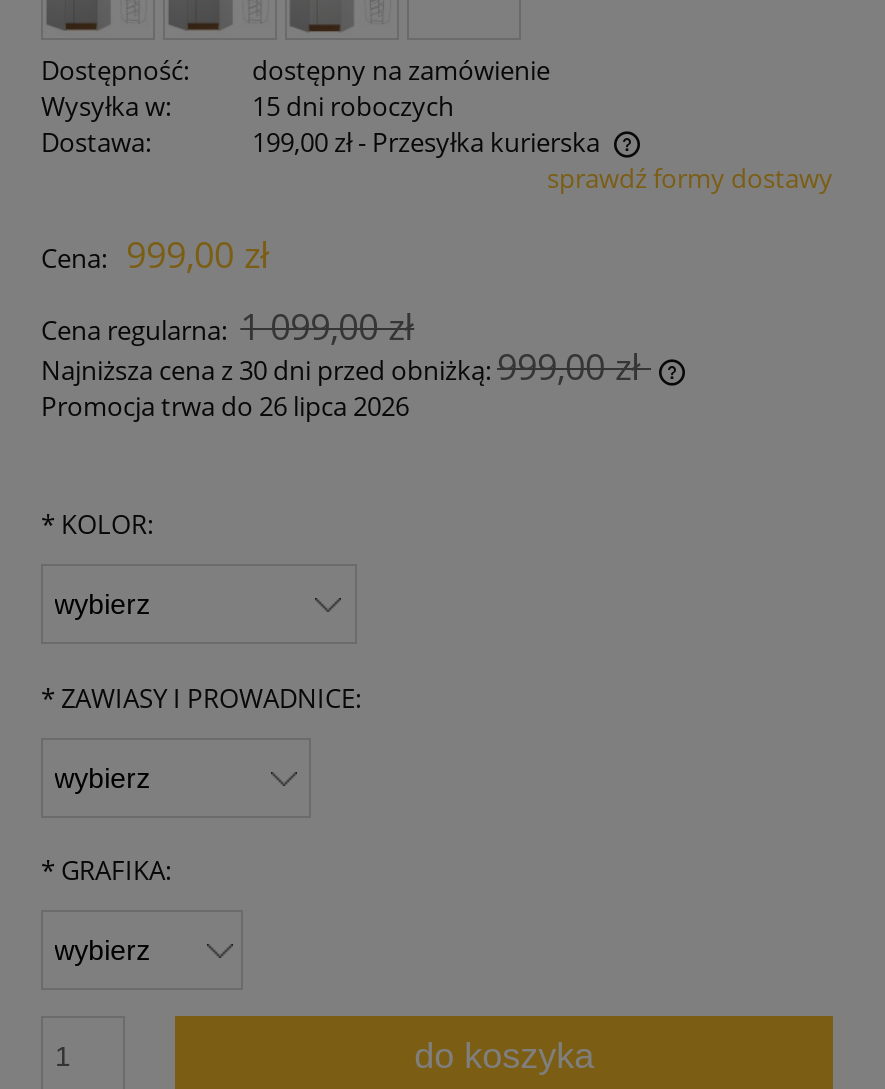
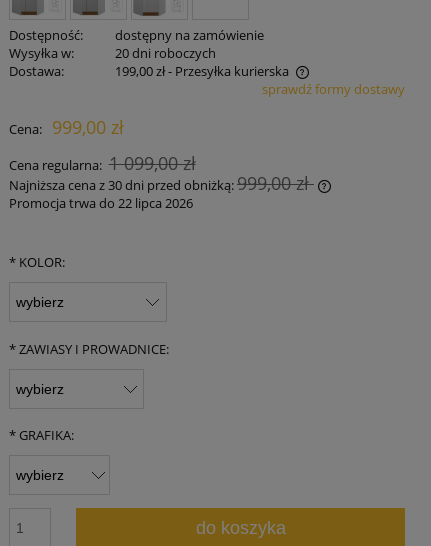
[252,89,454,125] 15 dni roboczych -> [114,44,215,62] 20 dni roboczych
[41,389,409,425] Promocja trwa do 26 lipca 2026 -> [9,194,193,212] Promocja trwa do 22 lipca 2026

